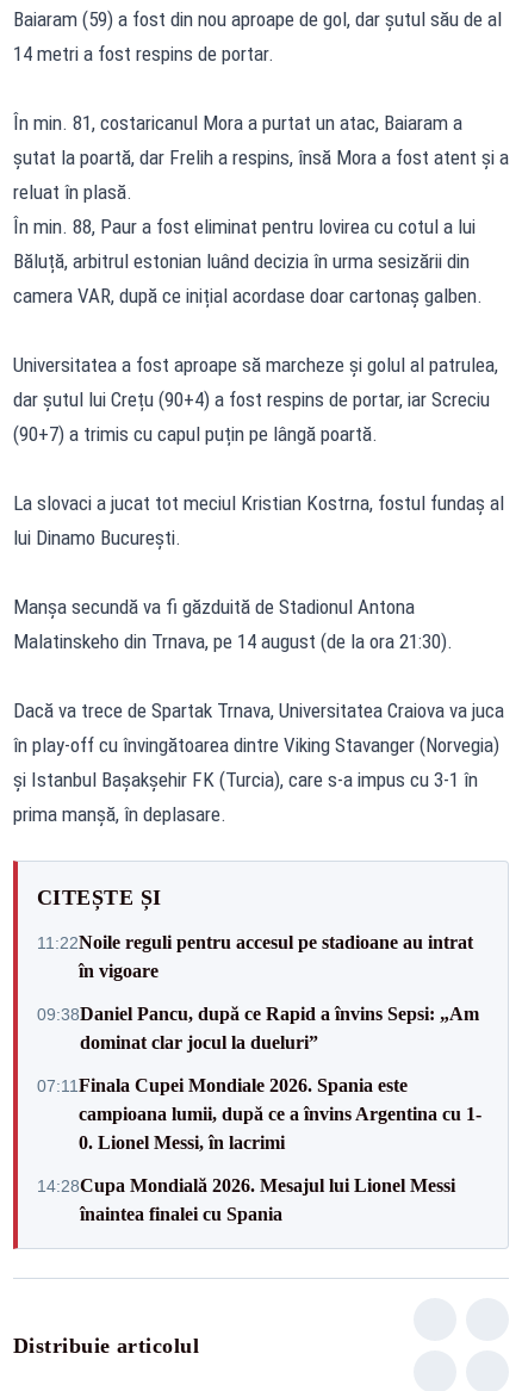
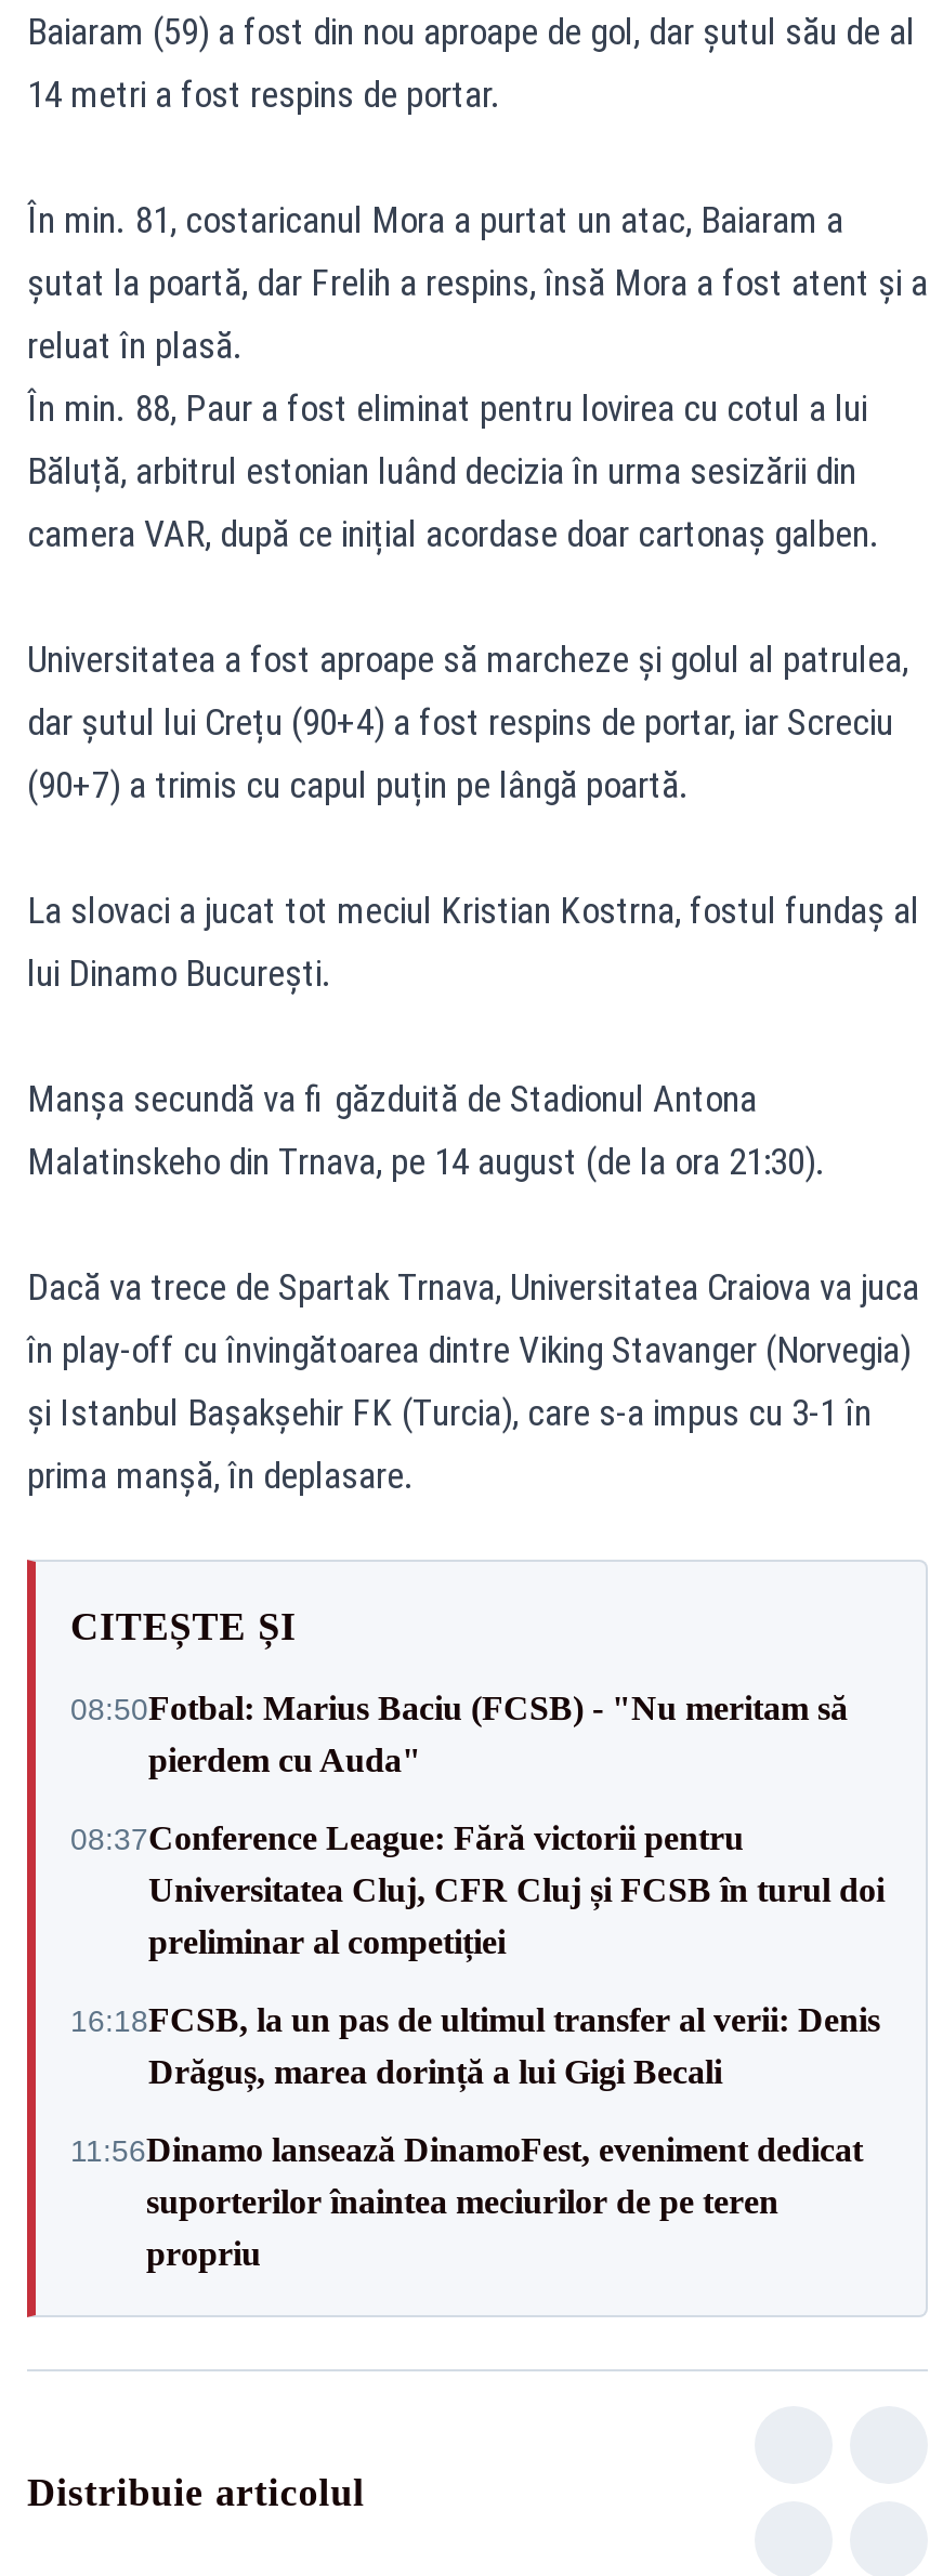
[37,932,473,980] 11:22Noile reguli pentru accesul pe stadioane au intrat | în vigoare -> [70,1690,848,1778] 08:50Fotbal: Marius Baciu (FCSB) - "Nu meritam să | pierdem cu Auda"
[37,1003,479,1052] 09:38Daniel Pancu, după ce Rapid a învins Sepsi: „Am | dominat clar jocul la dueluri” -> [70,1819,885,1960] 08:37Conference League: Fără victorii pentru | Universitatea Cluj, CFR Cluj și FCSB în turul doi | preliminar al competiției
[37,1075,481,1152] 07:11 Finala Cupei Mondiale 2026. Spania este | campioana lumii, după ce a învins Argentina cu 1- | 0. Lionel Messi, în lacrimi -> [70,2001,880,2090] 16:18FCSB, la un pas de ultimul transfer al verii: Denis | Drăguș, marea dorință a lui Gigi Becali
[37,1175,455,1224] 14:28Cupa Mondială 2026. Mesajul lui Lionel Messi | înaintea finalei cu Spania -> [70,2131,863,2272] 11:56Dinamo lansează DinamoFest, eveniment dedicat | suporterilor înaintea meciurilor de pe teren | propriu

